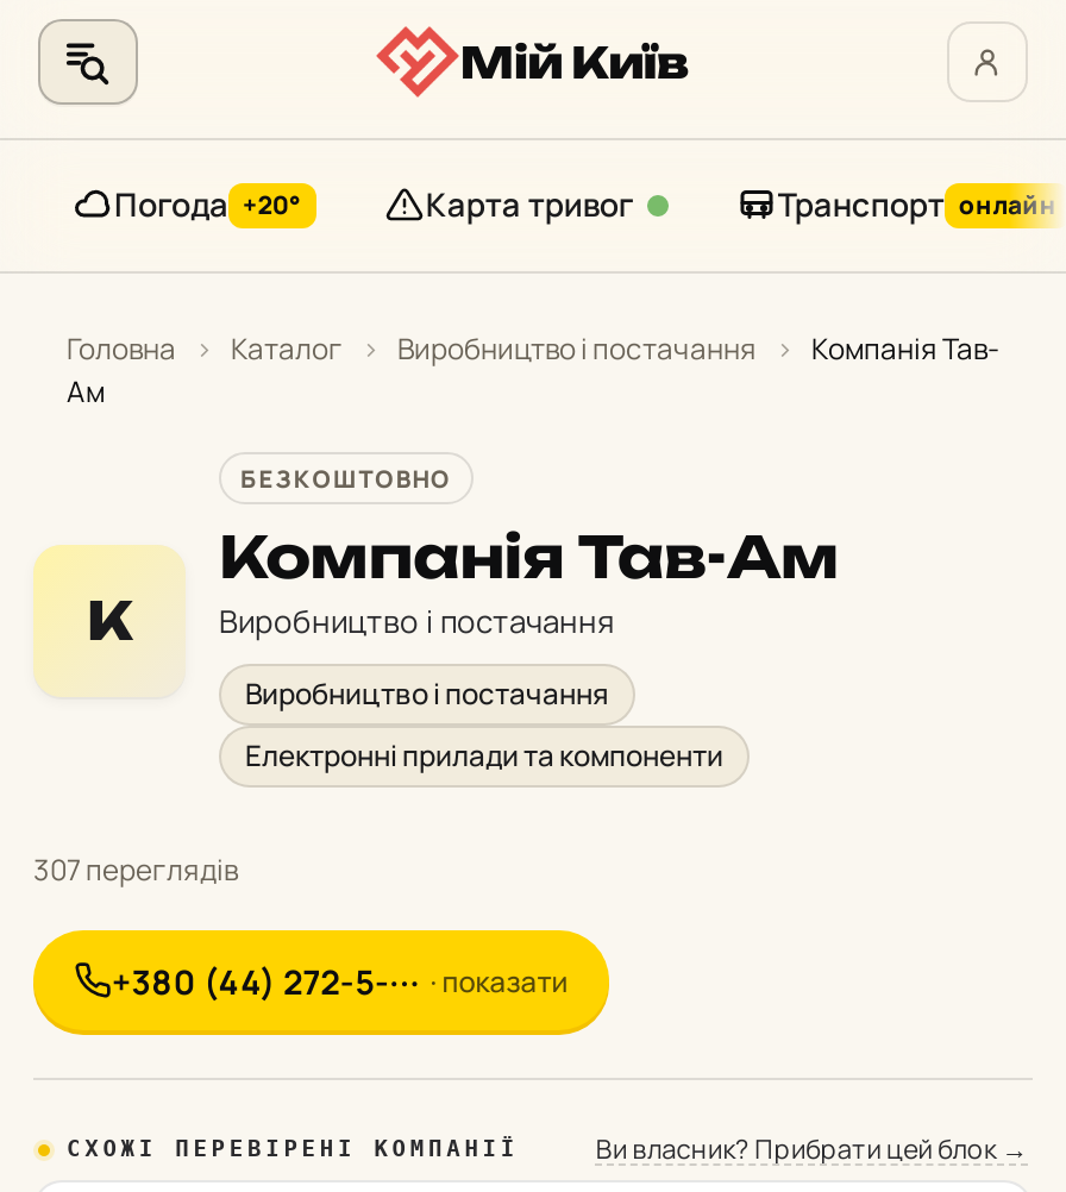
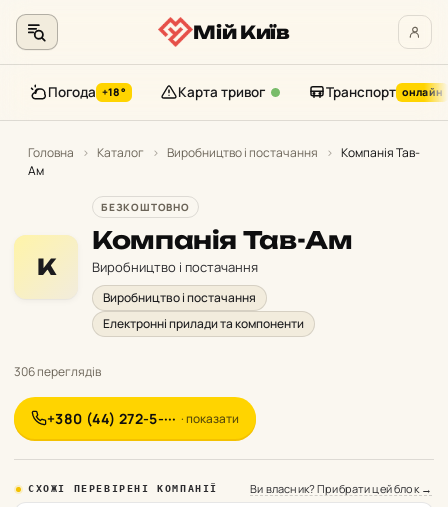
[114,183,302,226] Погода +20° -> [48,83,126,101] Погода +18°
[33,849,238,890] 307 переглядів -> [14,363,101,380] 306 переглядів

